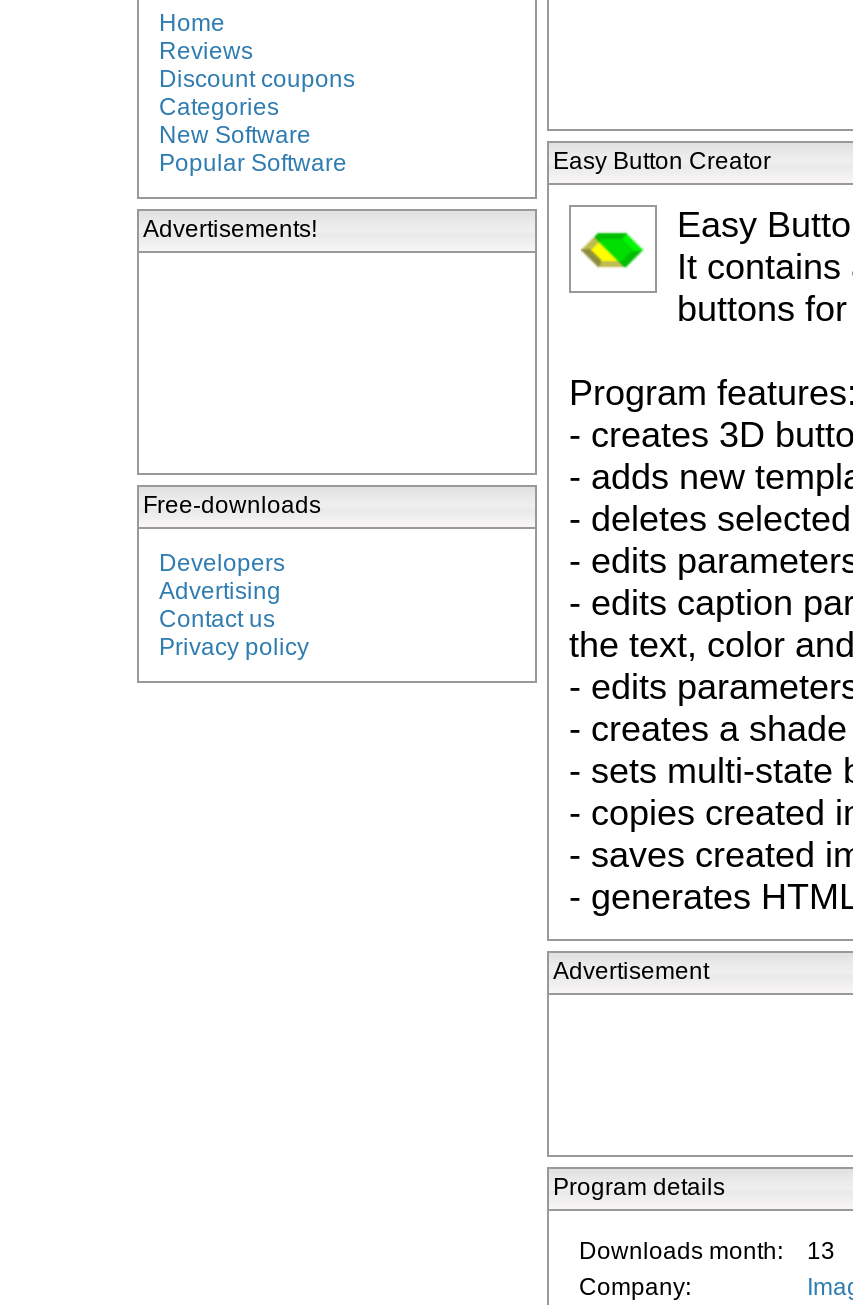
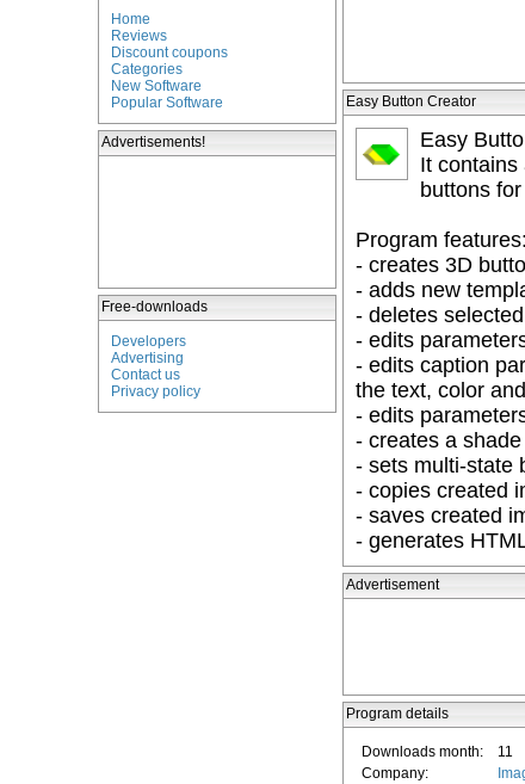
[579,1237,835,1265] Downloads month: 13 -> [362,743,513,760] Downloads month: 11

